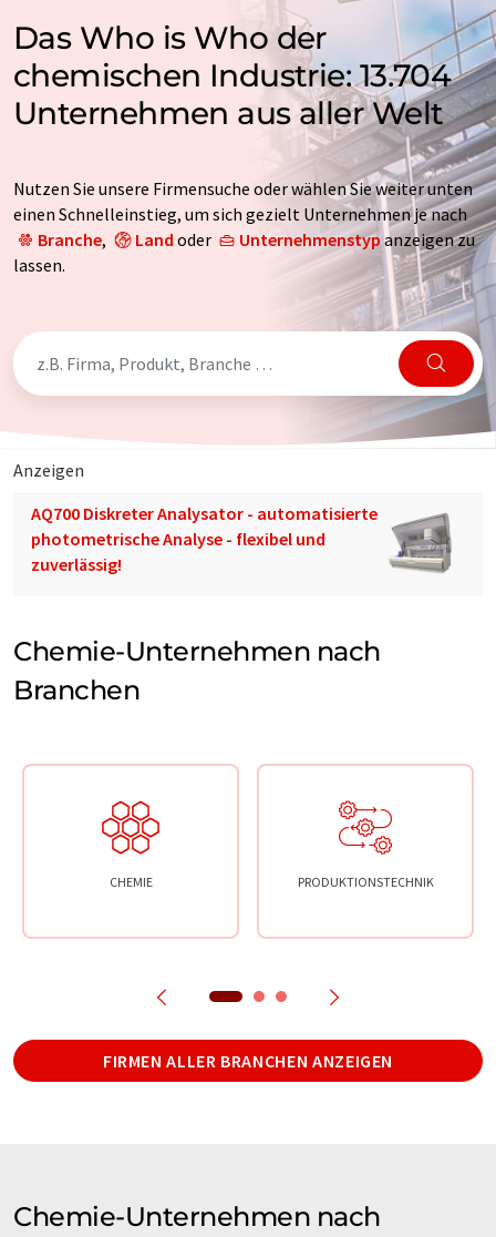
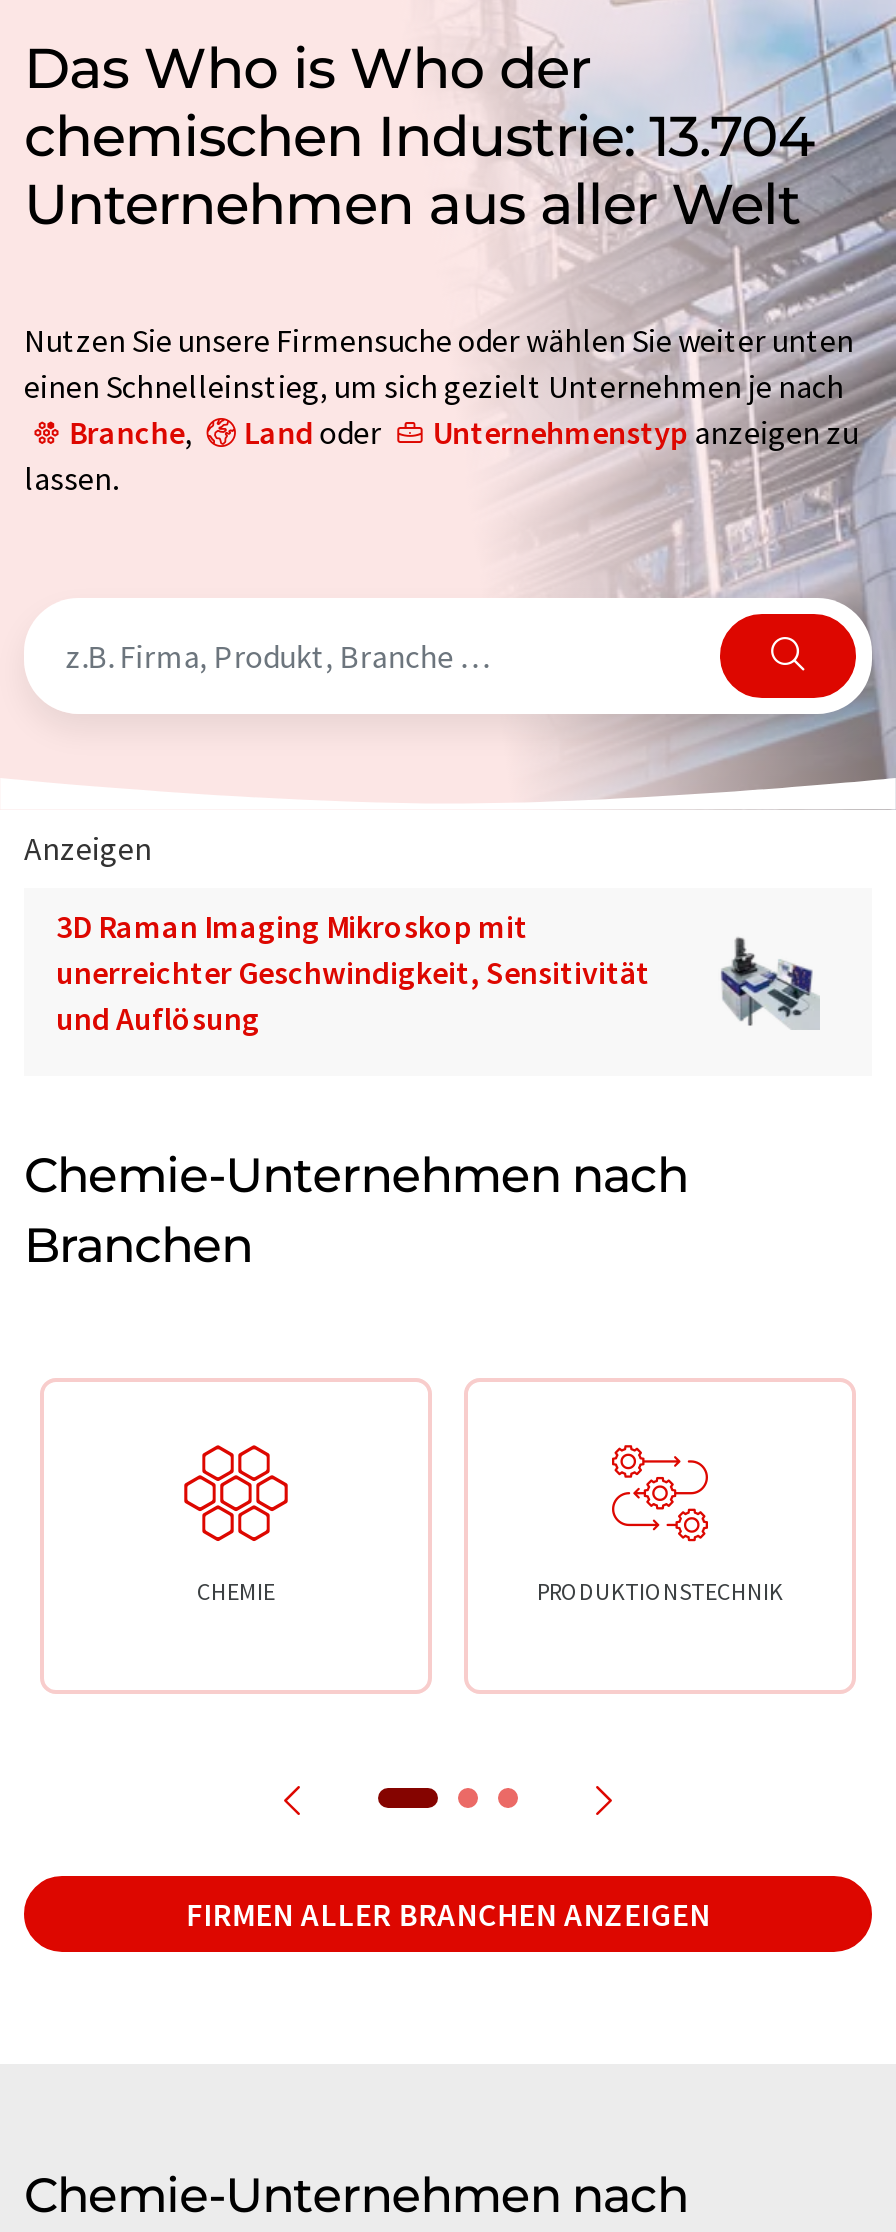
[31,502,453,575] [image] | AQ700 Diskreter Analysator - automatisierte | photometrische Analyse - flexibel und | zuverlässig! -> [56,905,820,1037] [image] | 3D Raman Imaging Mikroskop mit | unerreichter Geschwindigkeit, Sensitivität | und Auflösung

